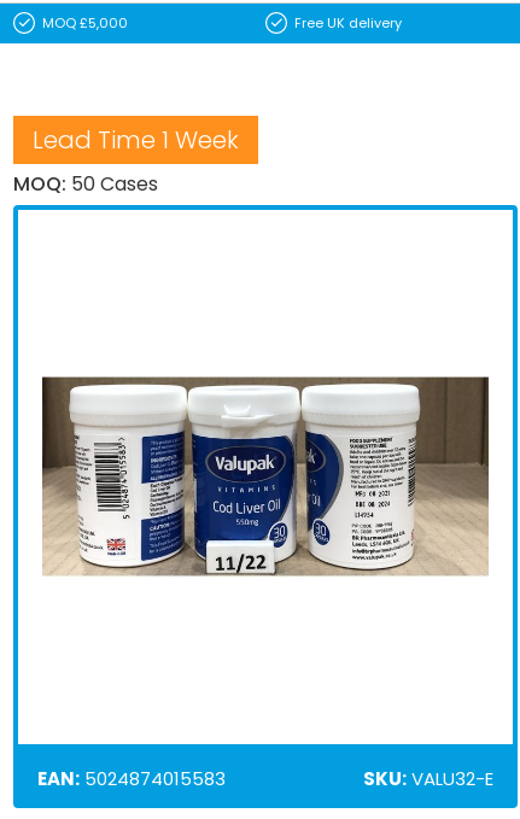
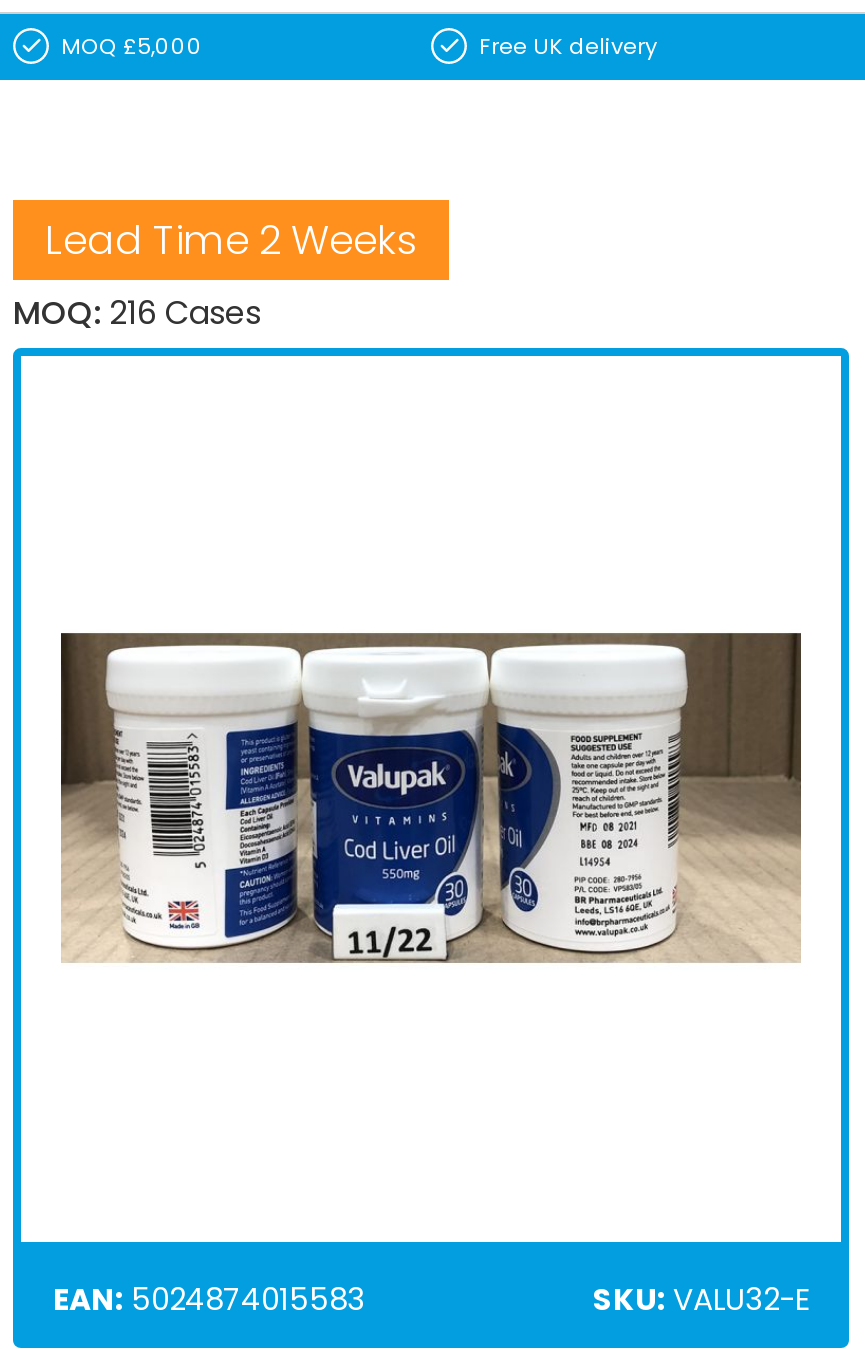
[33,123,239,156] Lead Time 1 Week -> [45,211,417,267] Lead Time 2 Weeks
[13,170,158,197] MOQ: 50 Cases -> [13,289,261,335] MOQ: 216 Cases

